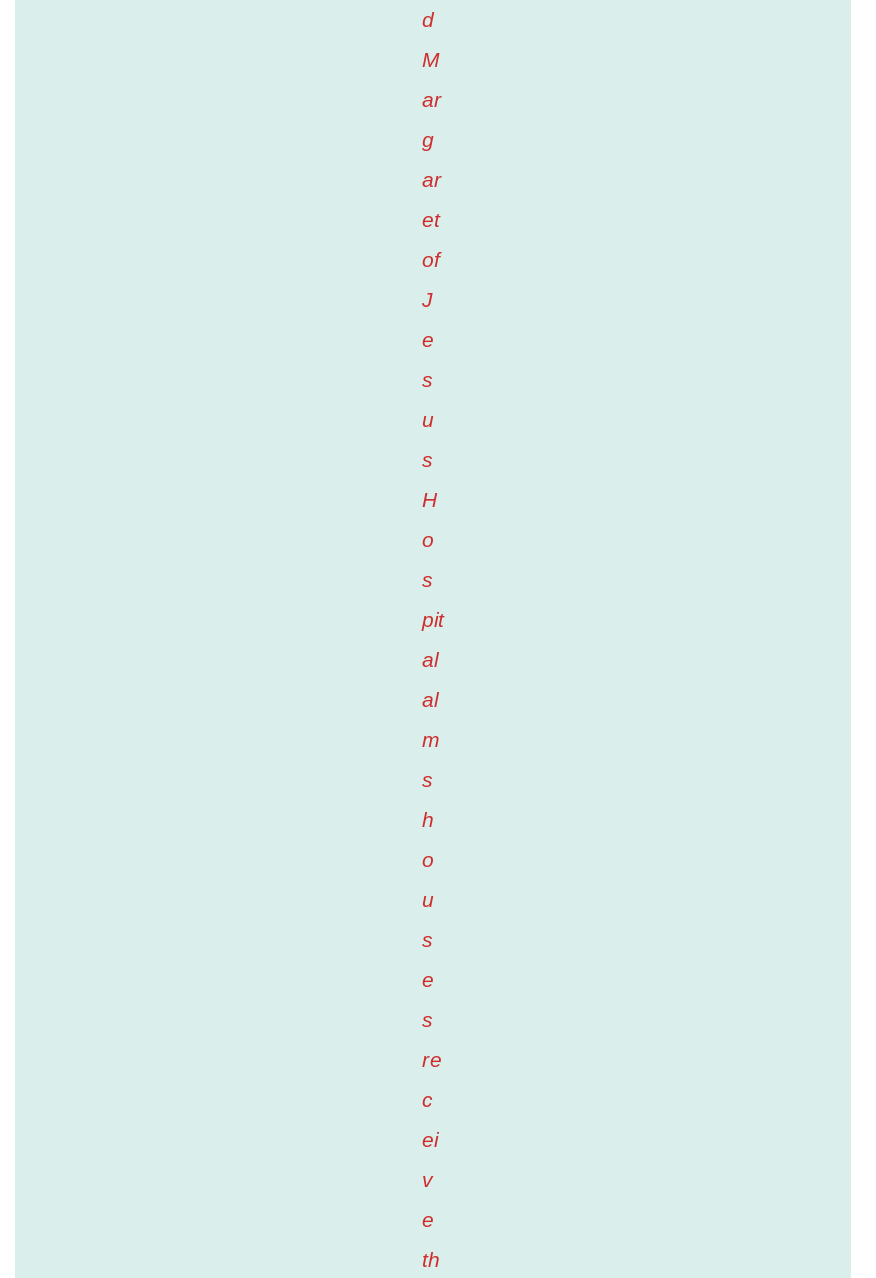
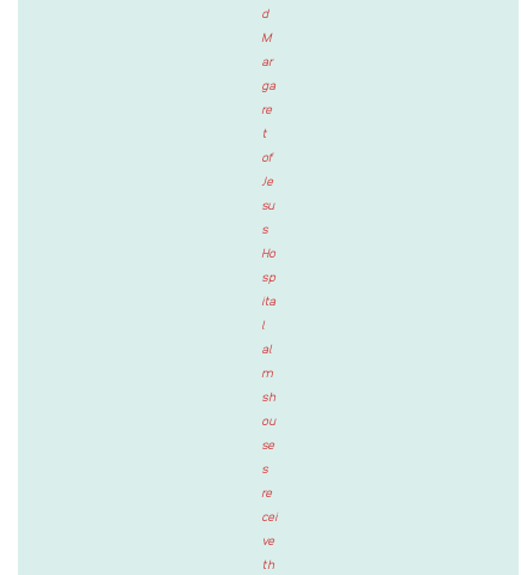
[422,287,434,311] J -> [261,172,273,188] Je
[422,327,434,351] e -> [261,196,274,212] su
[422,407,444,671] u | s | H | o | s | pit | al -> [261,244,275,331] Ho | sp | ita | l

